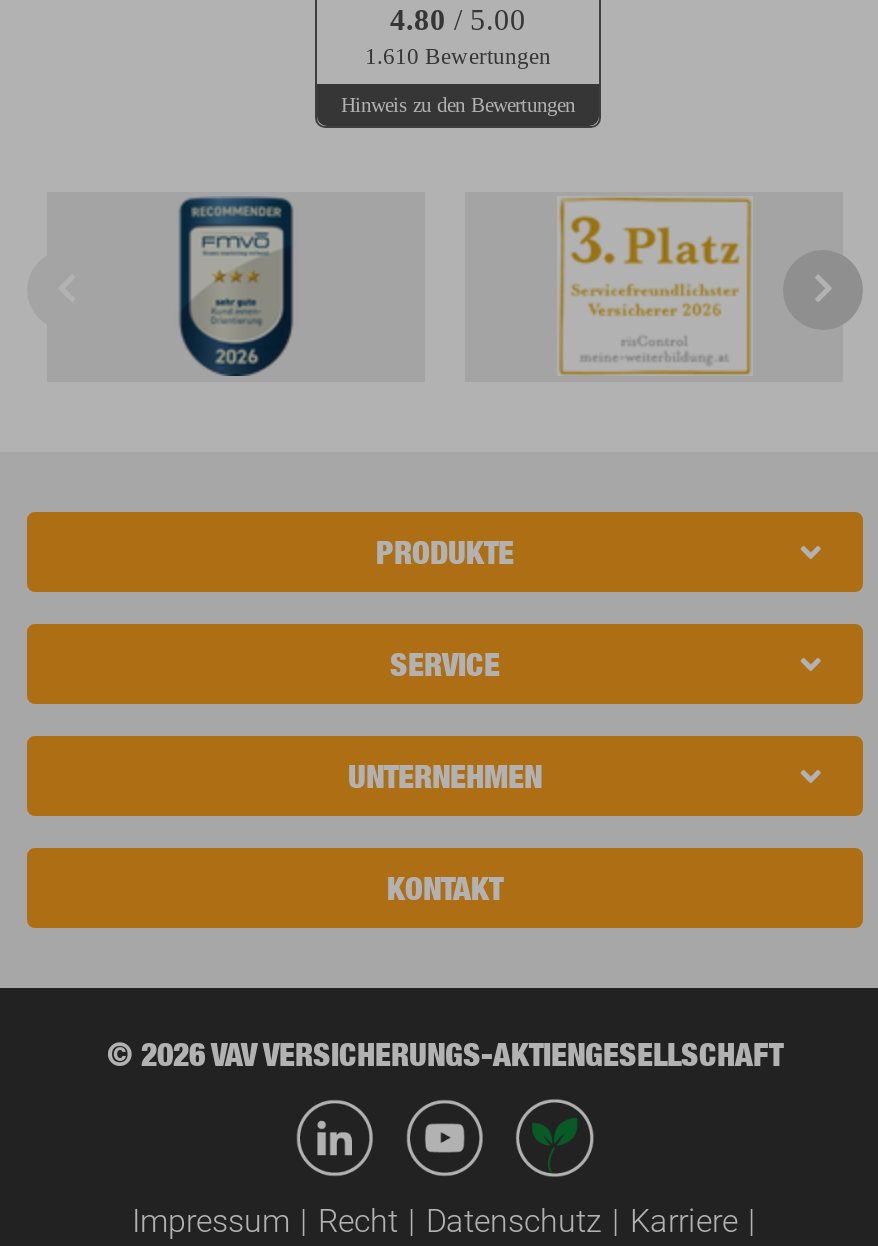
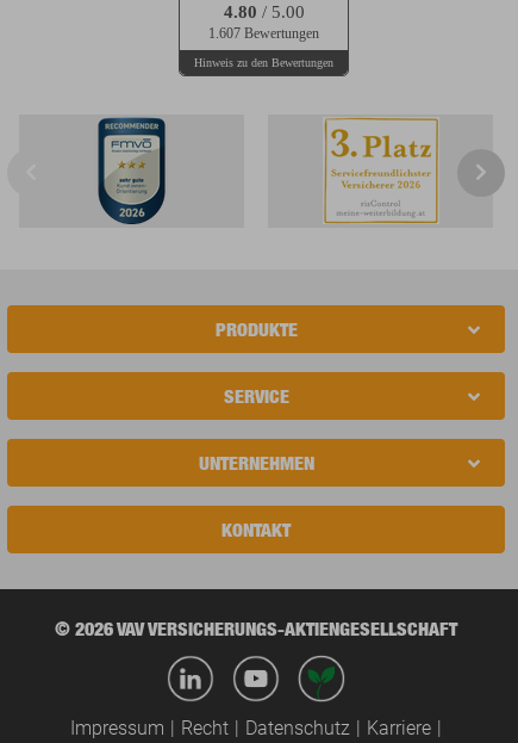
[365,44,551,70] 1.610 Bewertungen -> [208,26,319,42] 1.607 Bewertungen

